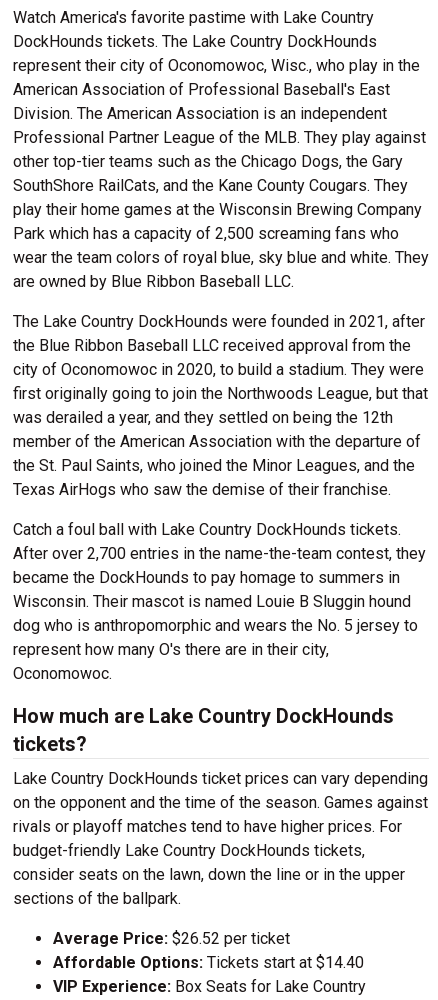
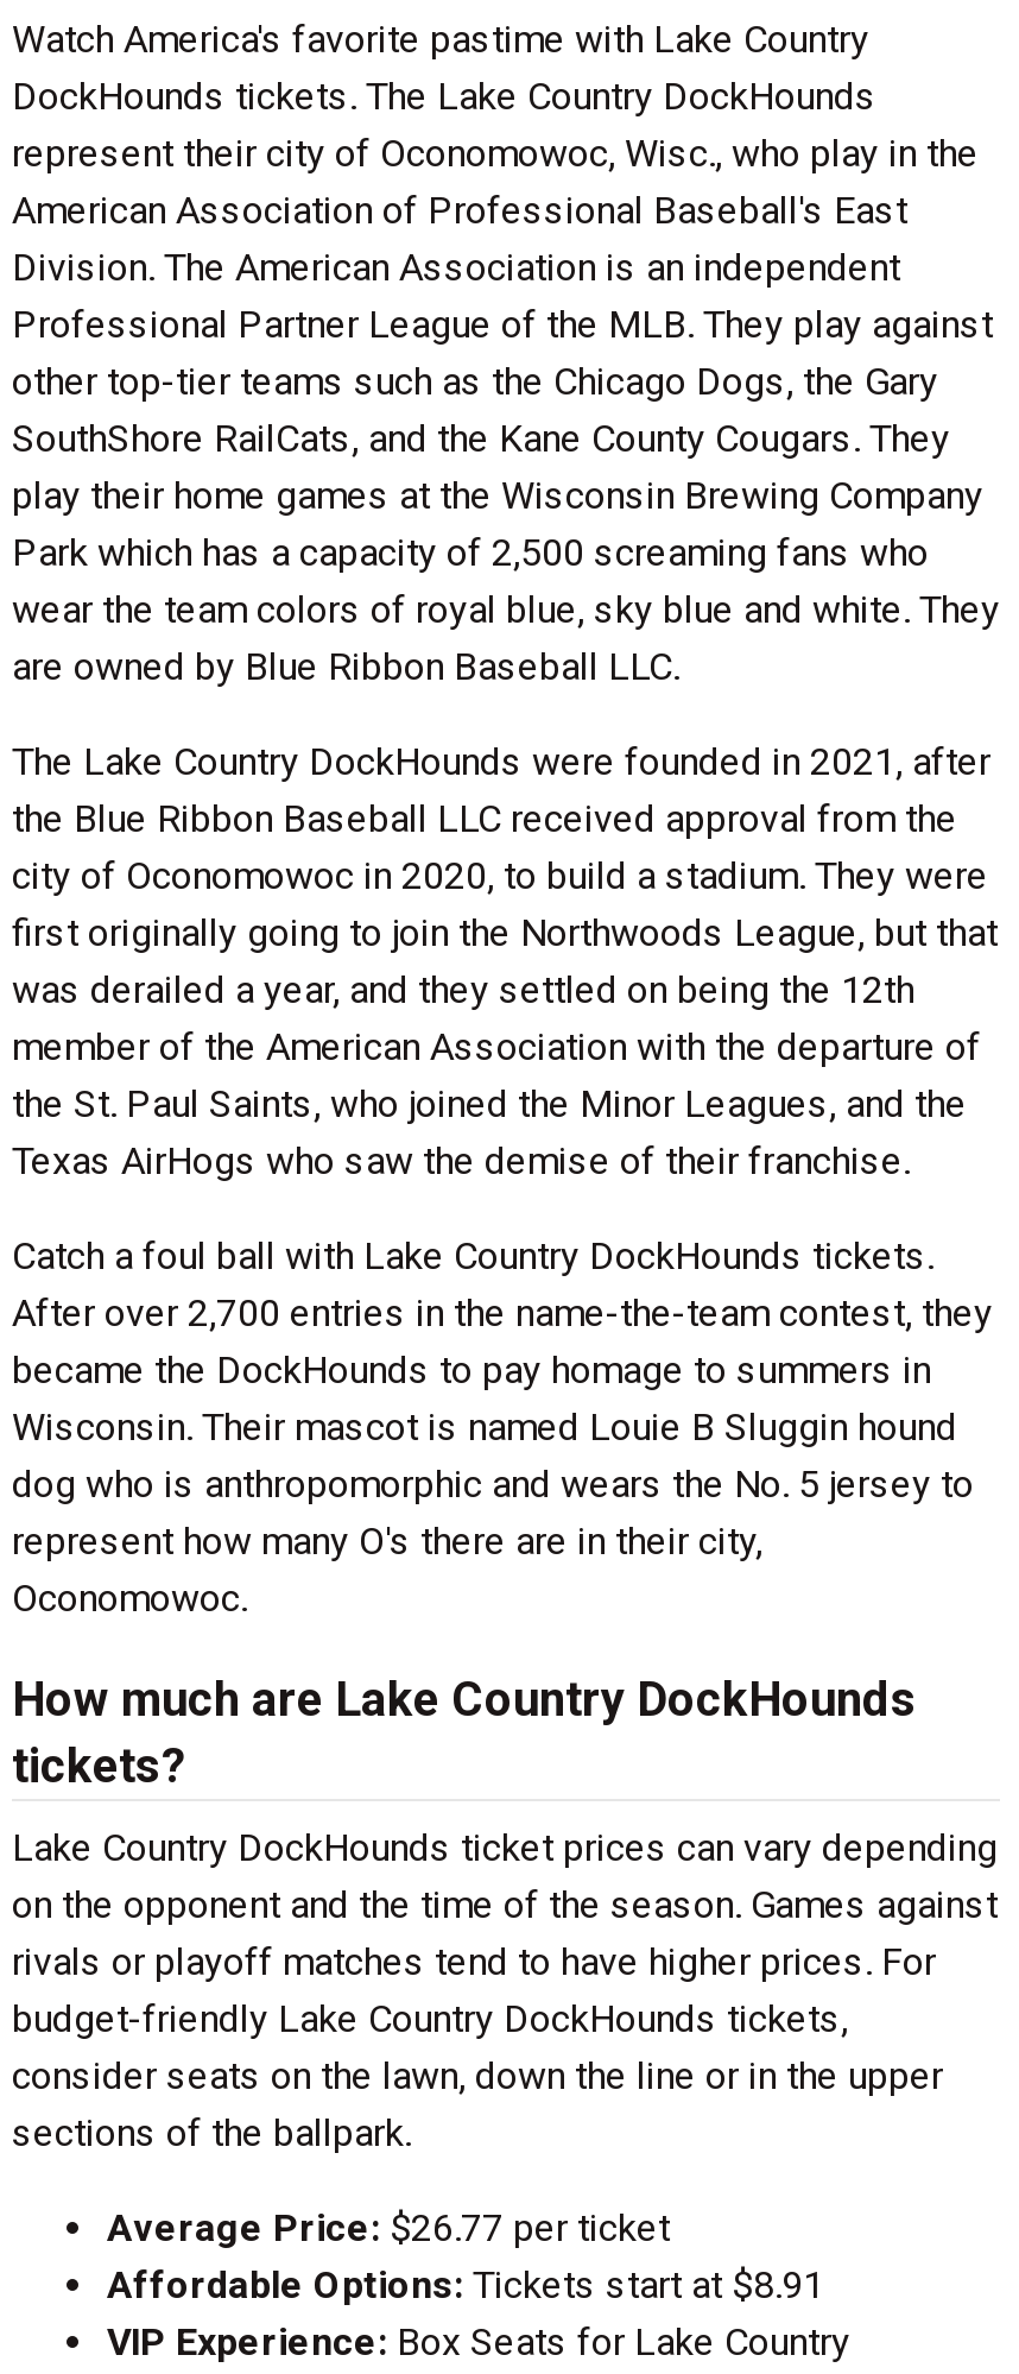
[53,929,290,948] Average Price: $26.52 per ticket -> [107,2205,670,2250] Average Price: $26.77 per ticket
[53,953,364,972] Affordable Options: Tickets start at $14.40 -> [107,2262,824,2307] Affordable Options: Tickets start at $8.91

